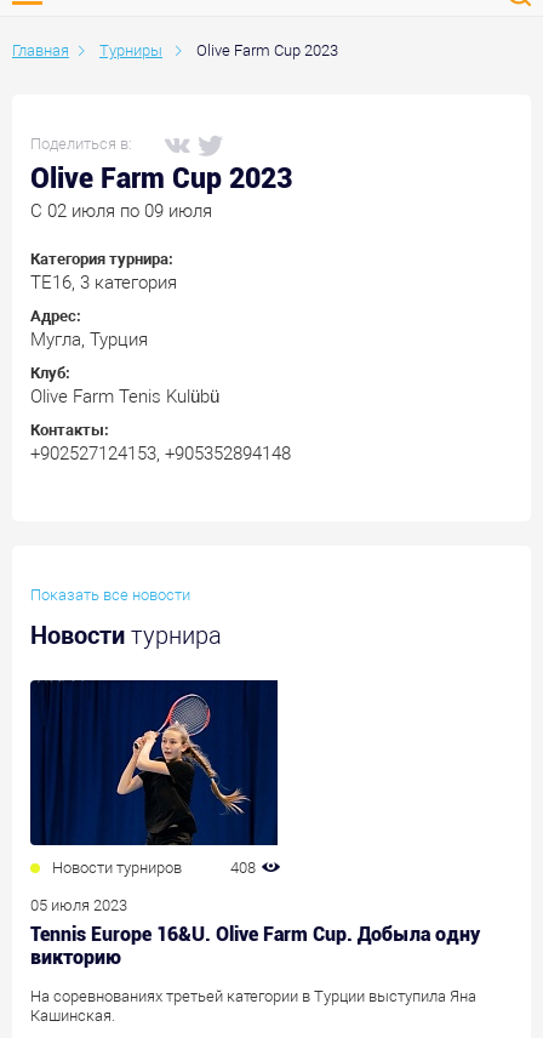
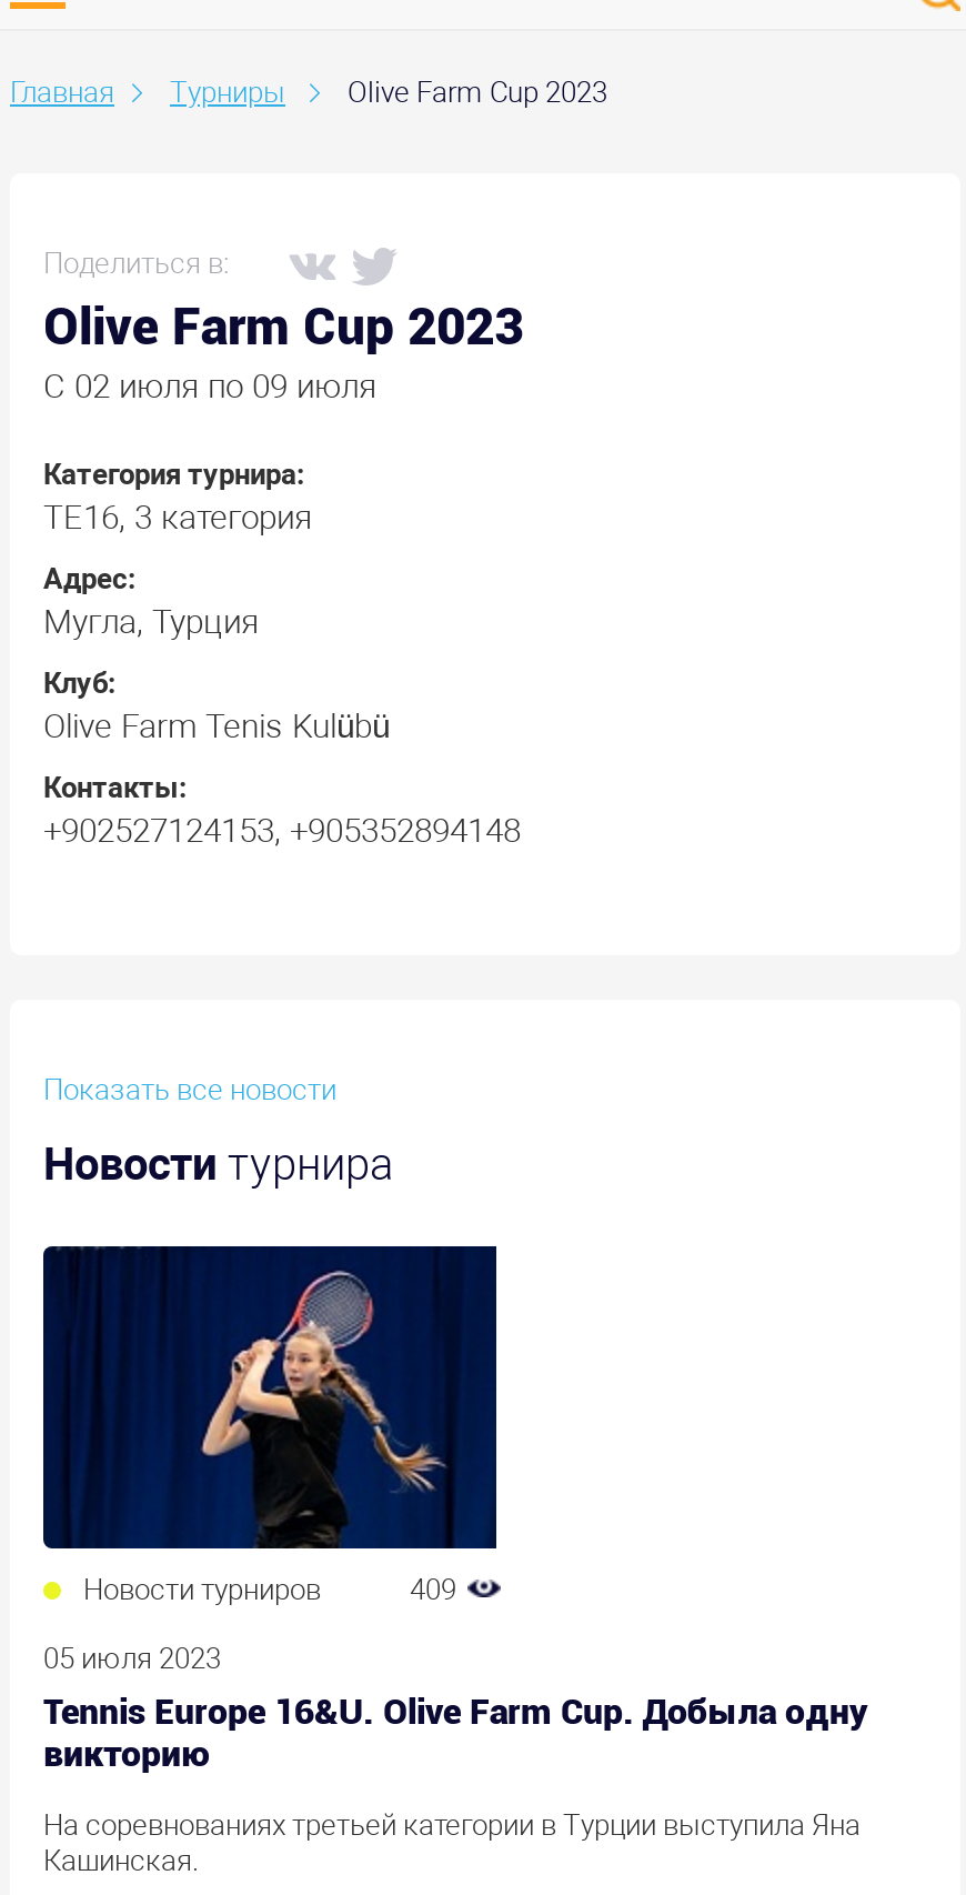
[230,859,256,877] 408 -> [410,1573,456,1606] 409

